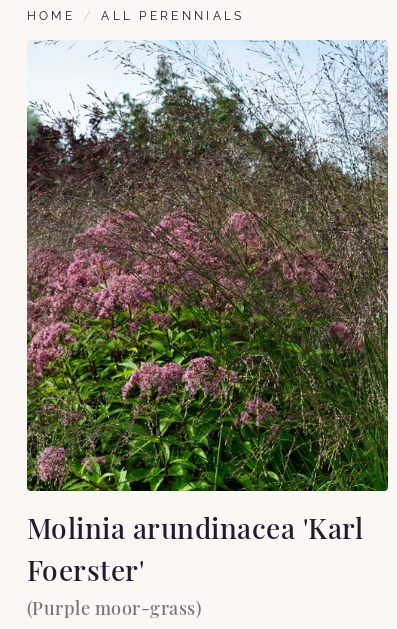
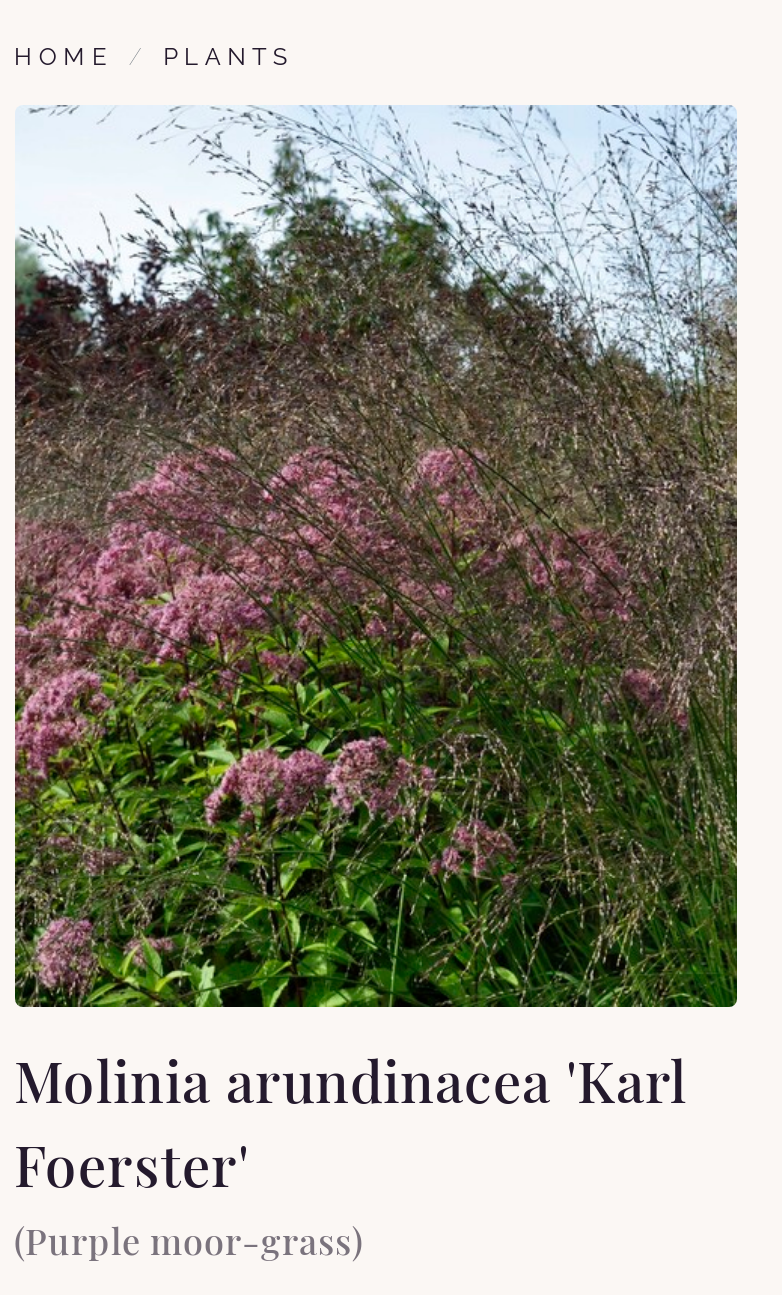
[101,9,245,23] ALL PERENNIALS -> [163,43,293,71] PLANTS

